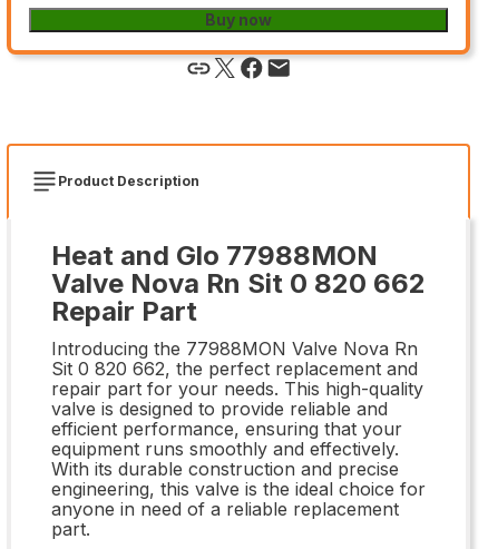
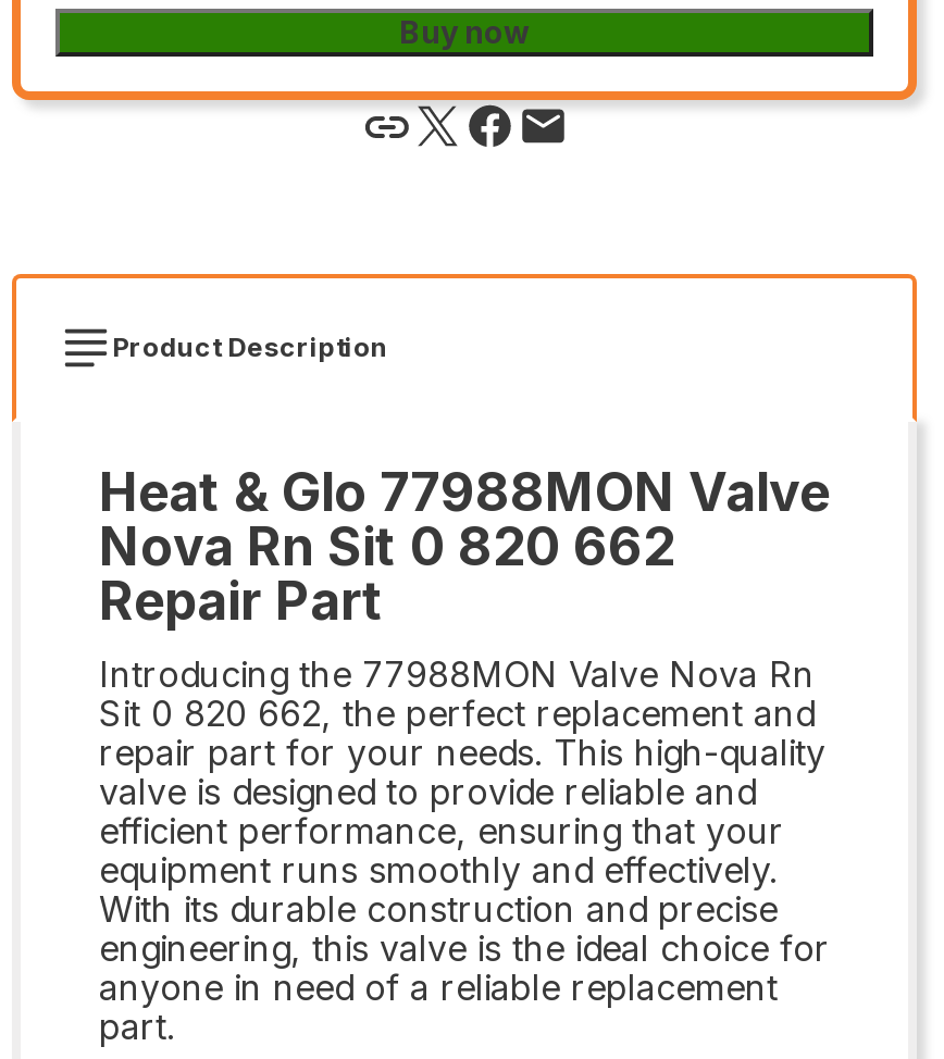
[51,239,426,299] Heat and Glo 77988MON | Valve Nova Rn Sit 0 820 662 -> [99,460,830,577] Heat & Glo 77988MON Valve | Nova Rn Sit 0 820 662

